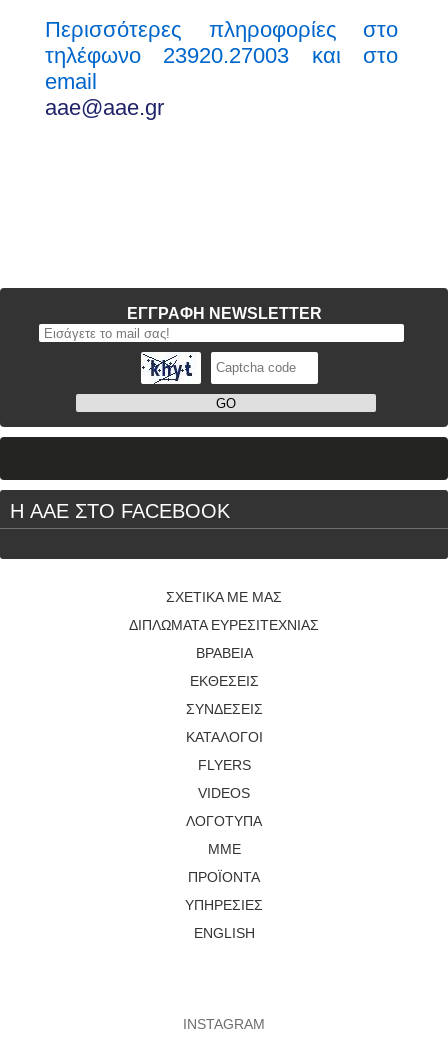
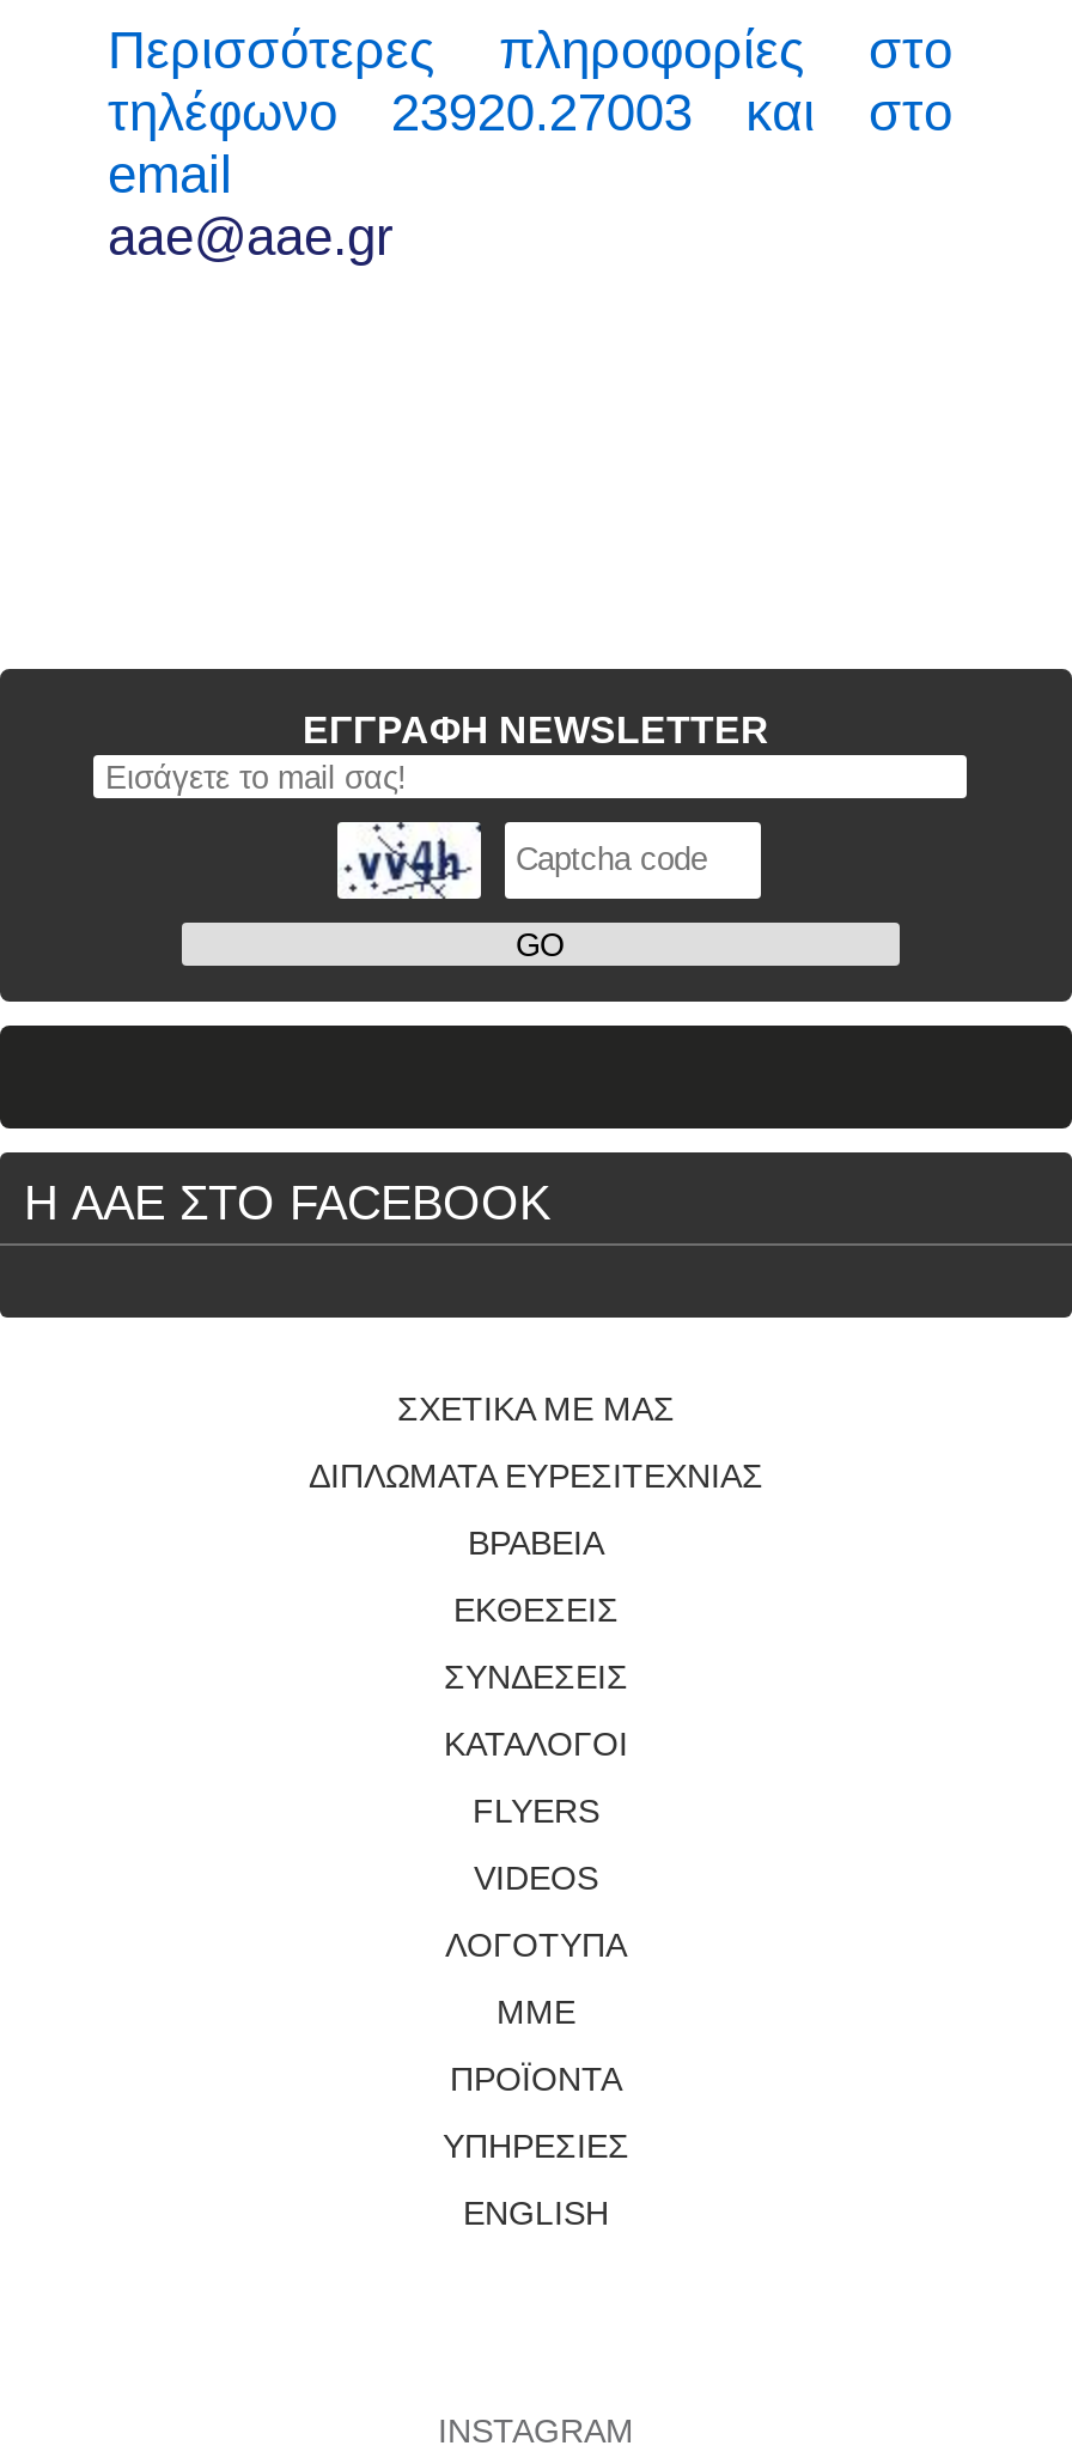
[141,352,196,384] [image] -> [340,822,481,899] [image]

